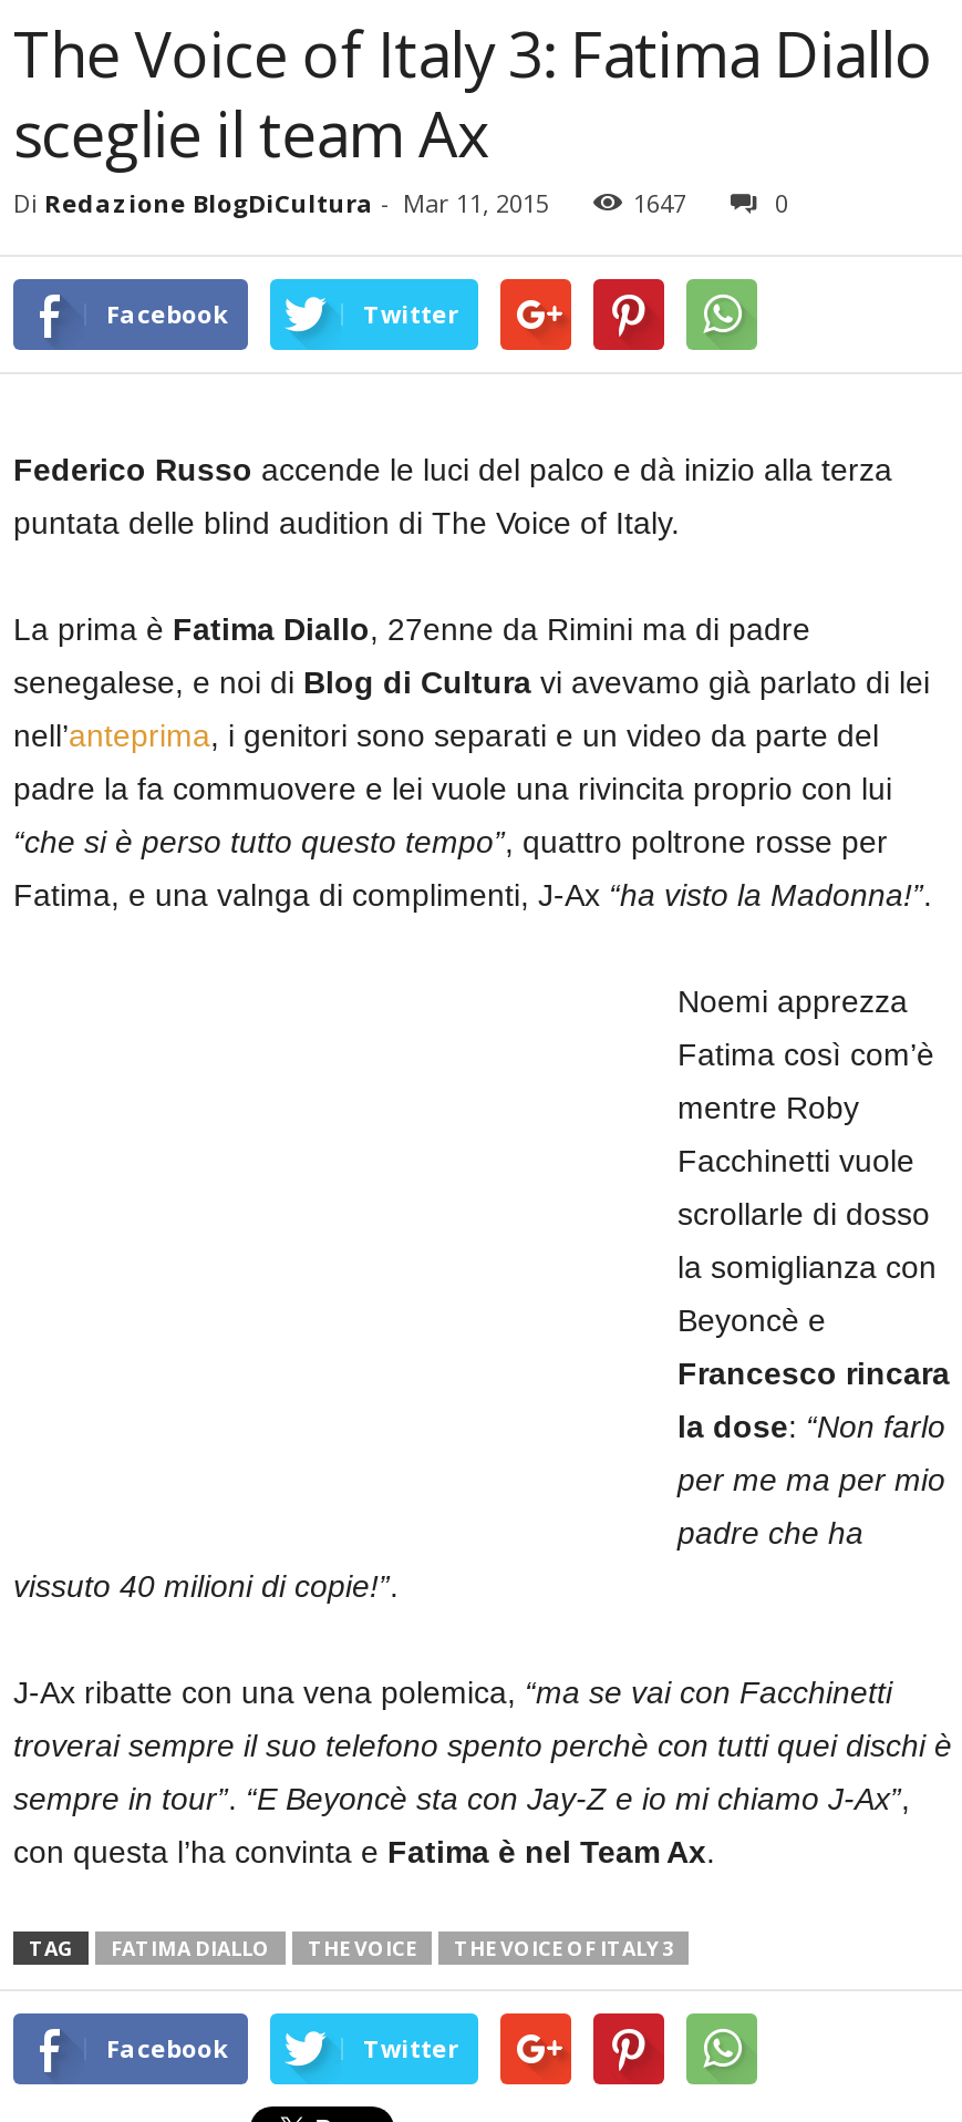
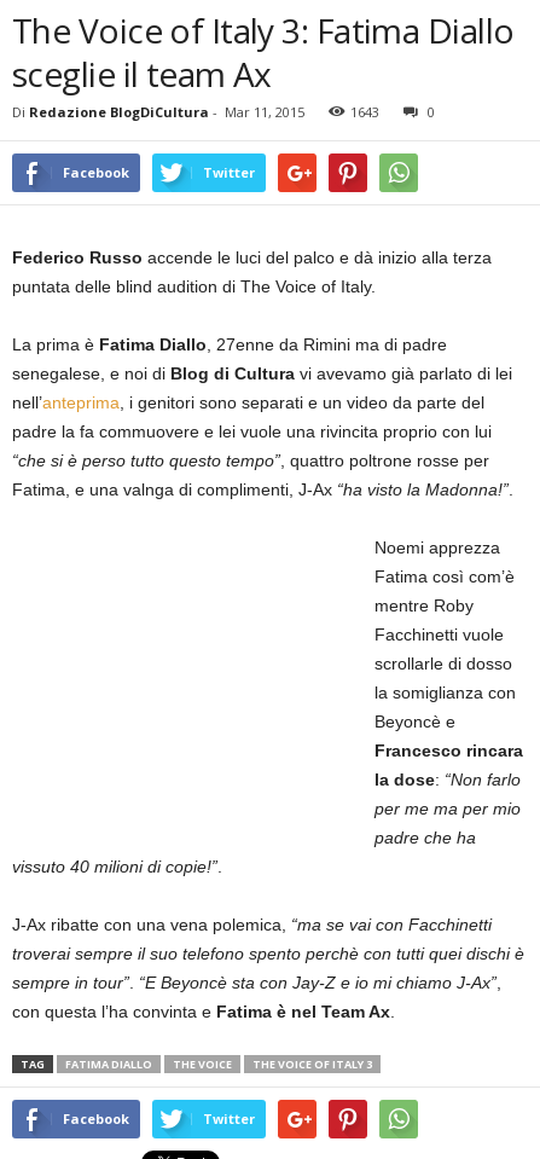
[633,186,686,219] 1647 -> [350,103,379,121] 1643

